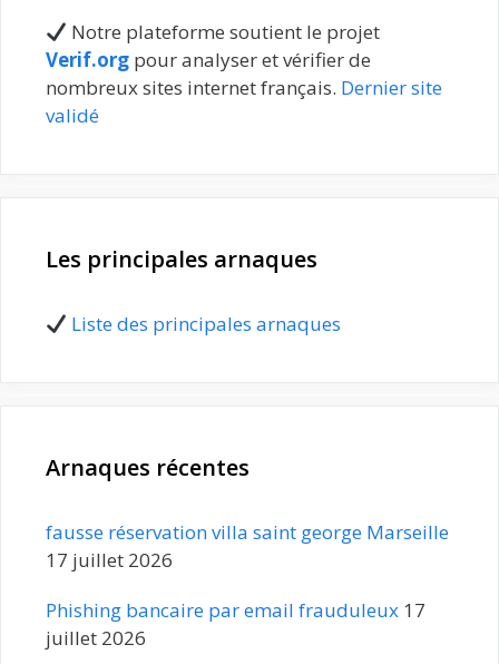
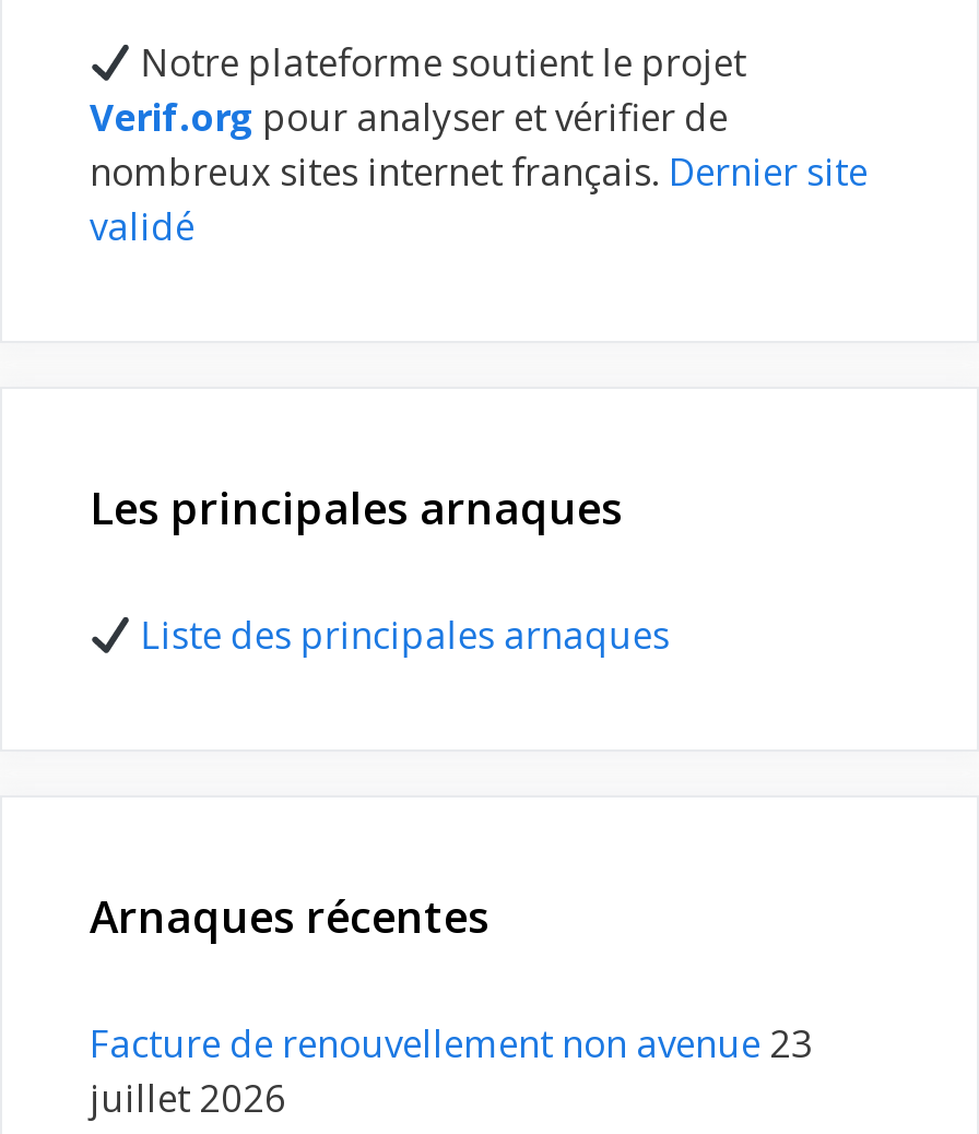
[46,519,449,623] fausse réservation villa saint george Marseille | 17 juillet 2026 | Phishing bancaire par email frauduleux 17 -> [90,1018,813,1068] Facture de renouvellement non avenue 23

